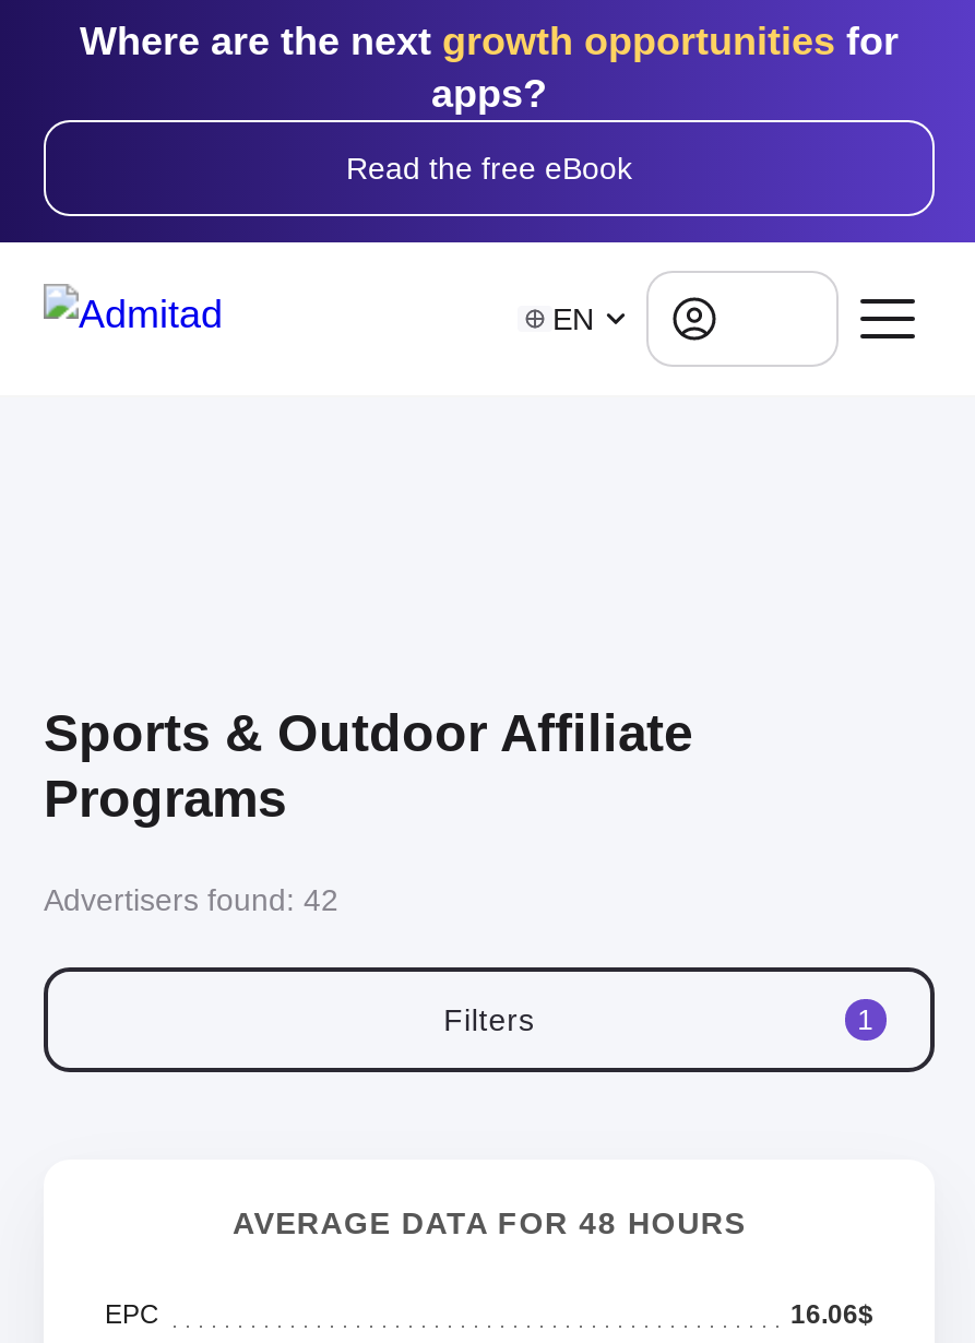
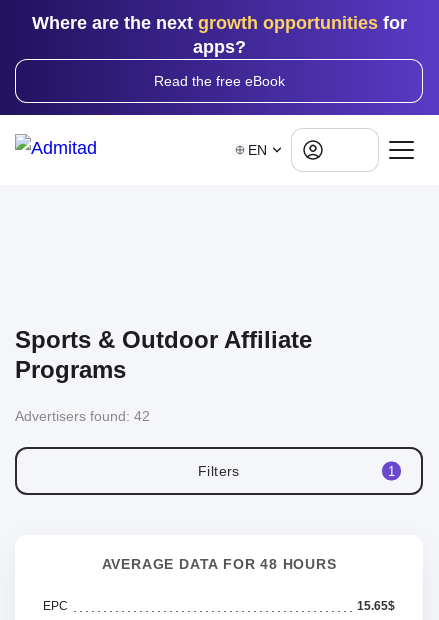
[790,1299,873,1330] 16.06$ -> [357,599,395,613] 15.65$

